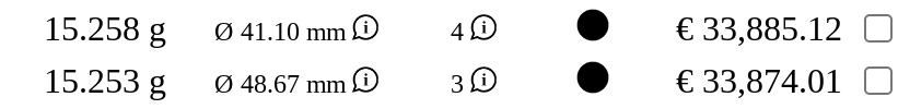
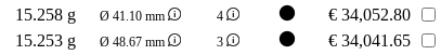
[676,10,842,47] €33,885.12 -> [328,5,411,24] €34,052.80
[676,62,842,99] €33,874.01 -> [328,31,411,49] €34,041.65

